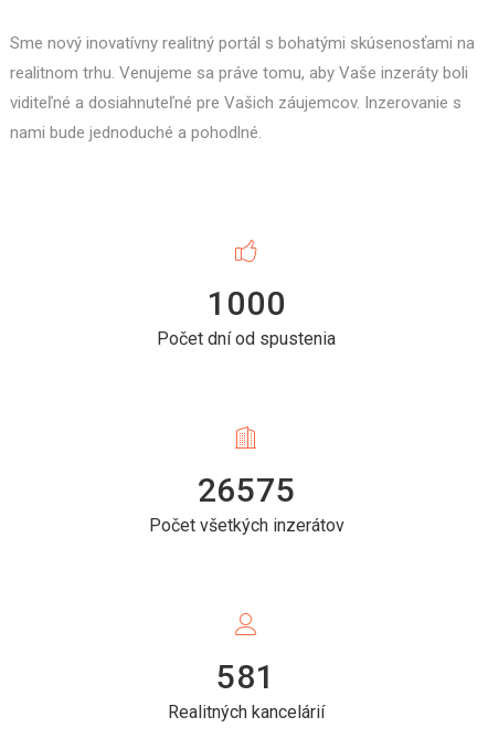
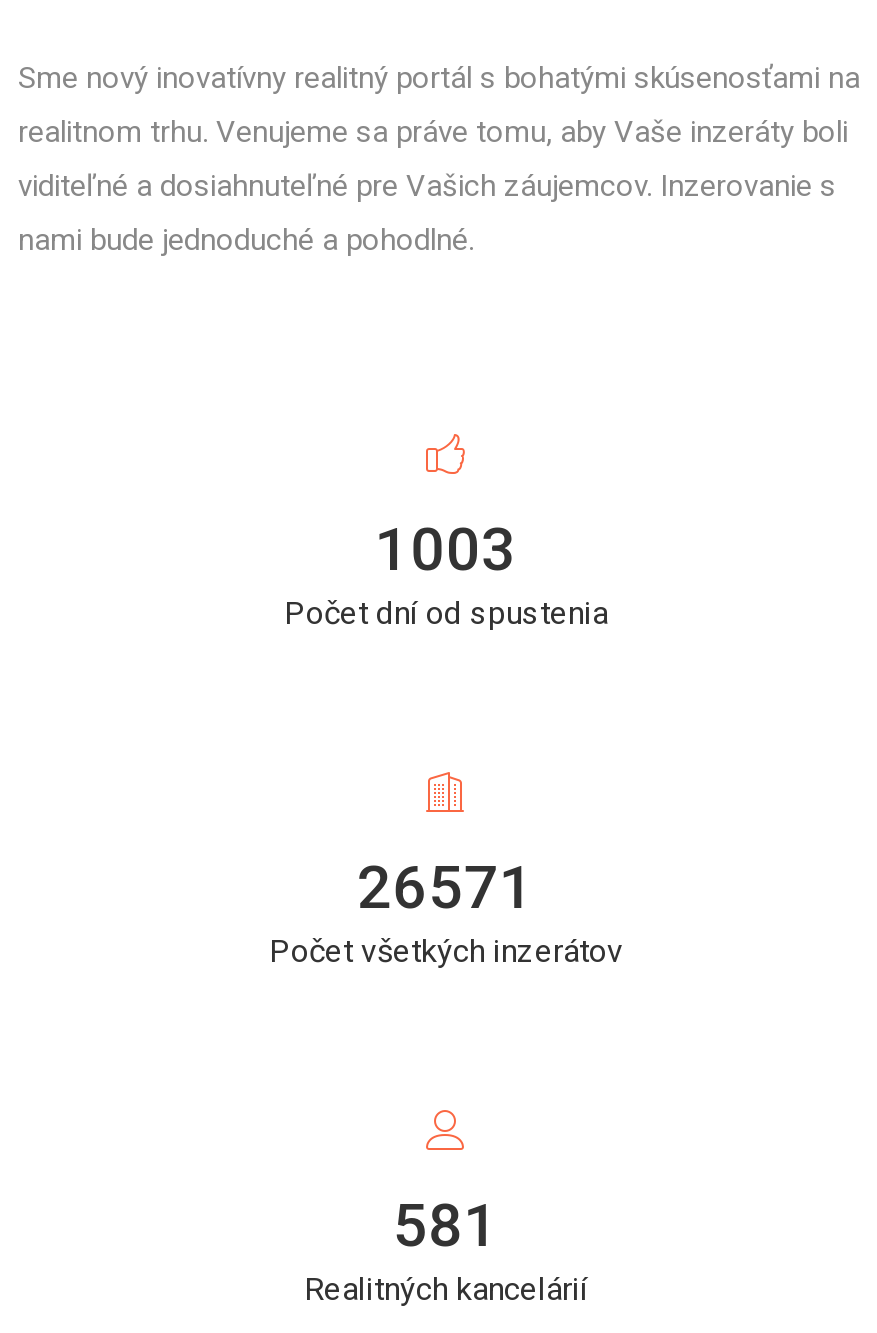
[207,284,285,323] 1000 -> [375,514,517,584] 1003
[197,471,295,509] 26575 -> [357,852,535,922] 26571

